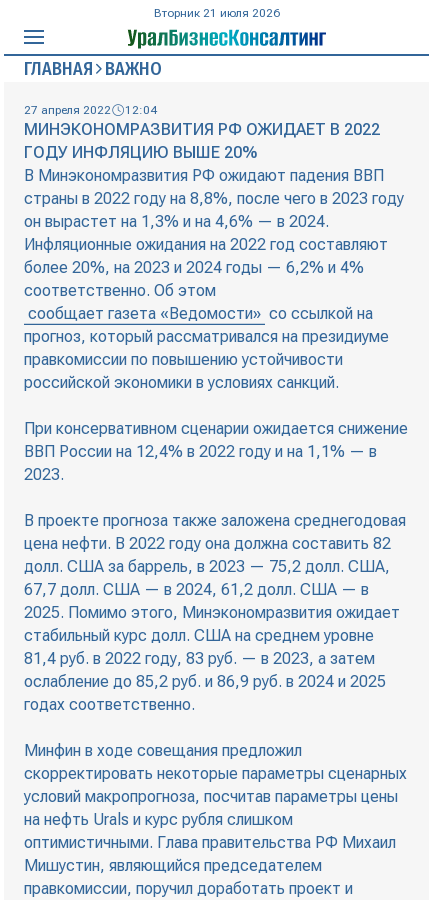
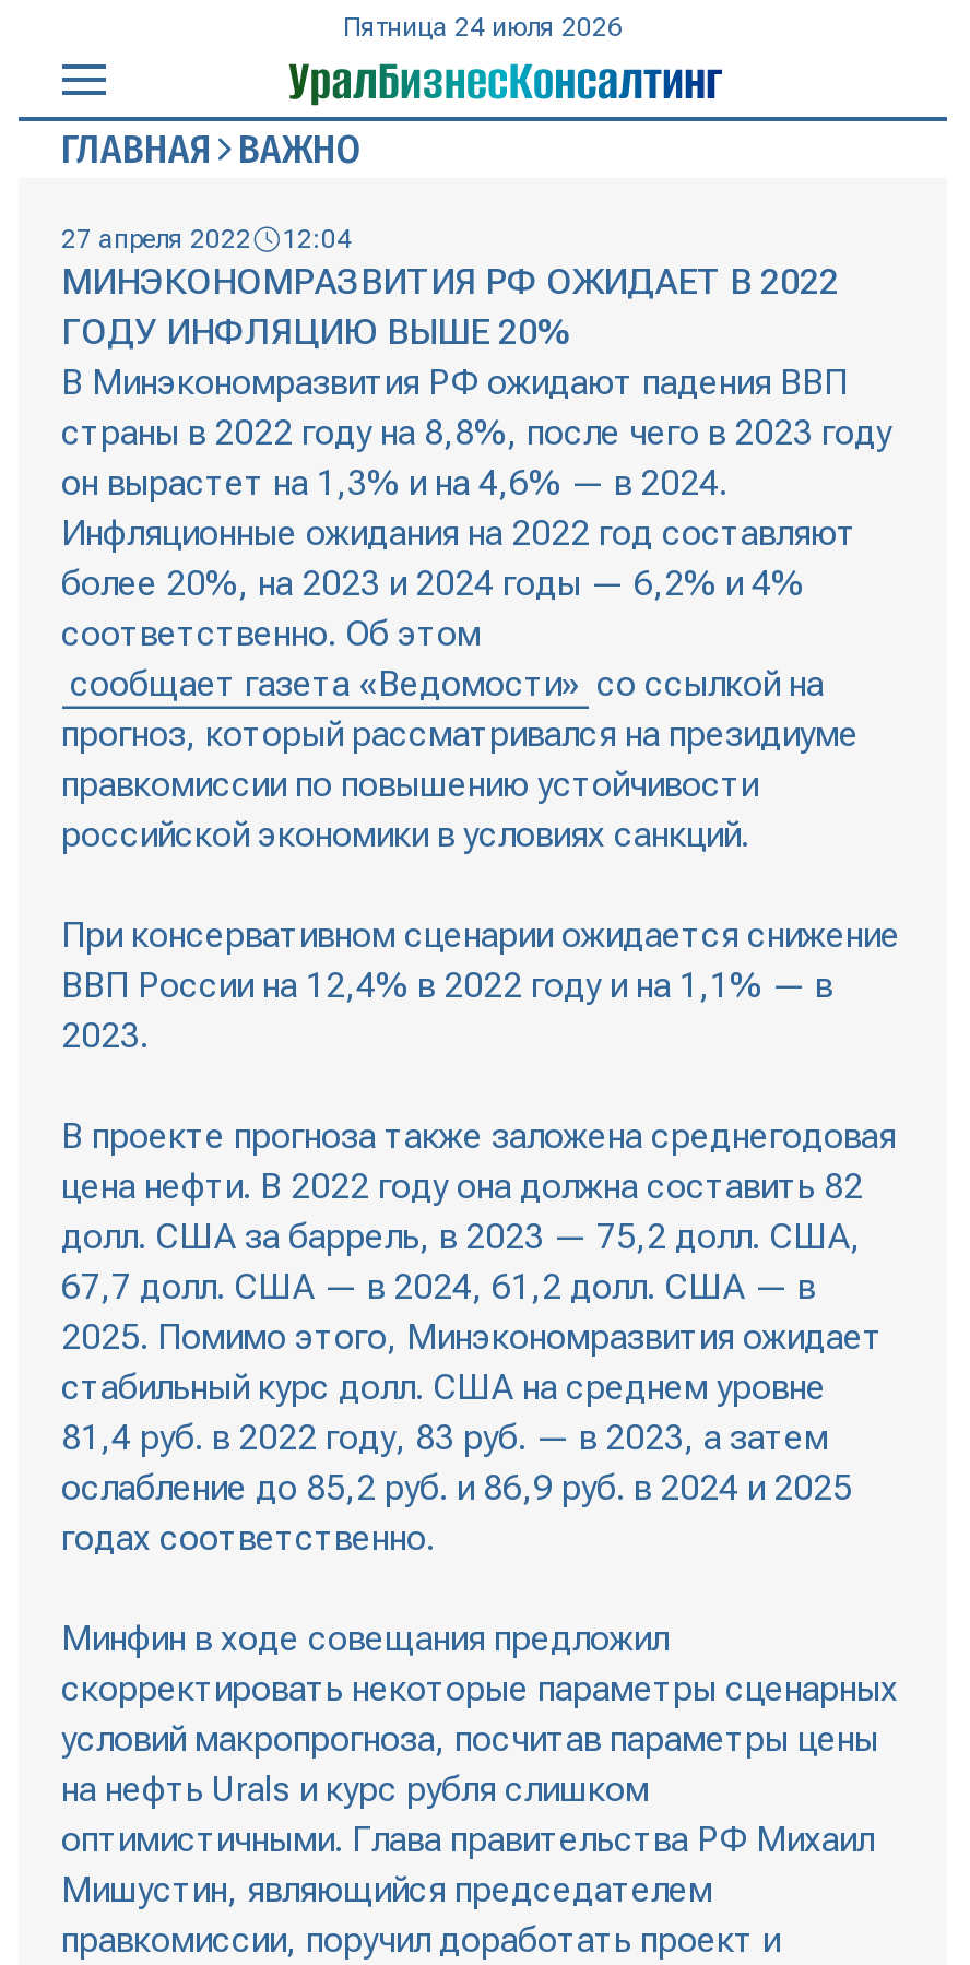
[153,6,279,20] Вторник 21 июля 2026 -> [342,12,622,43] Пятница 24 июля 2026

